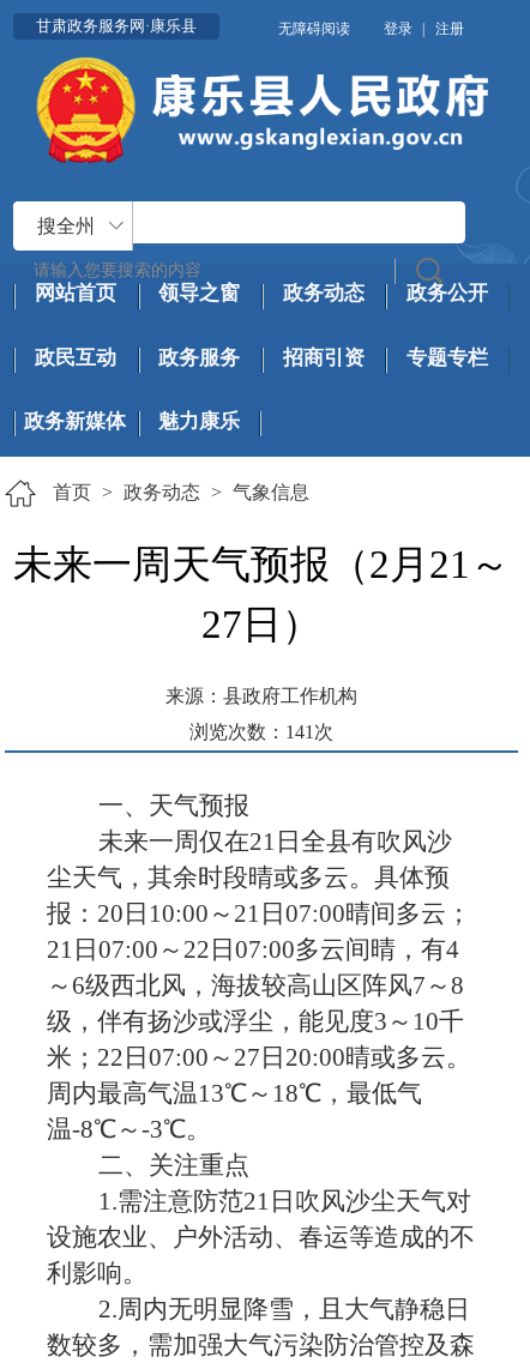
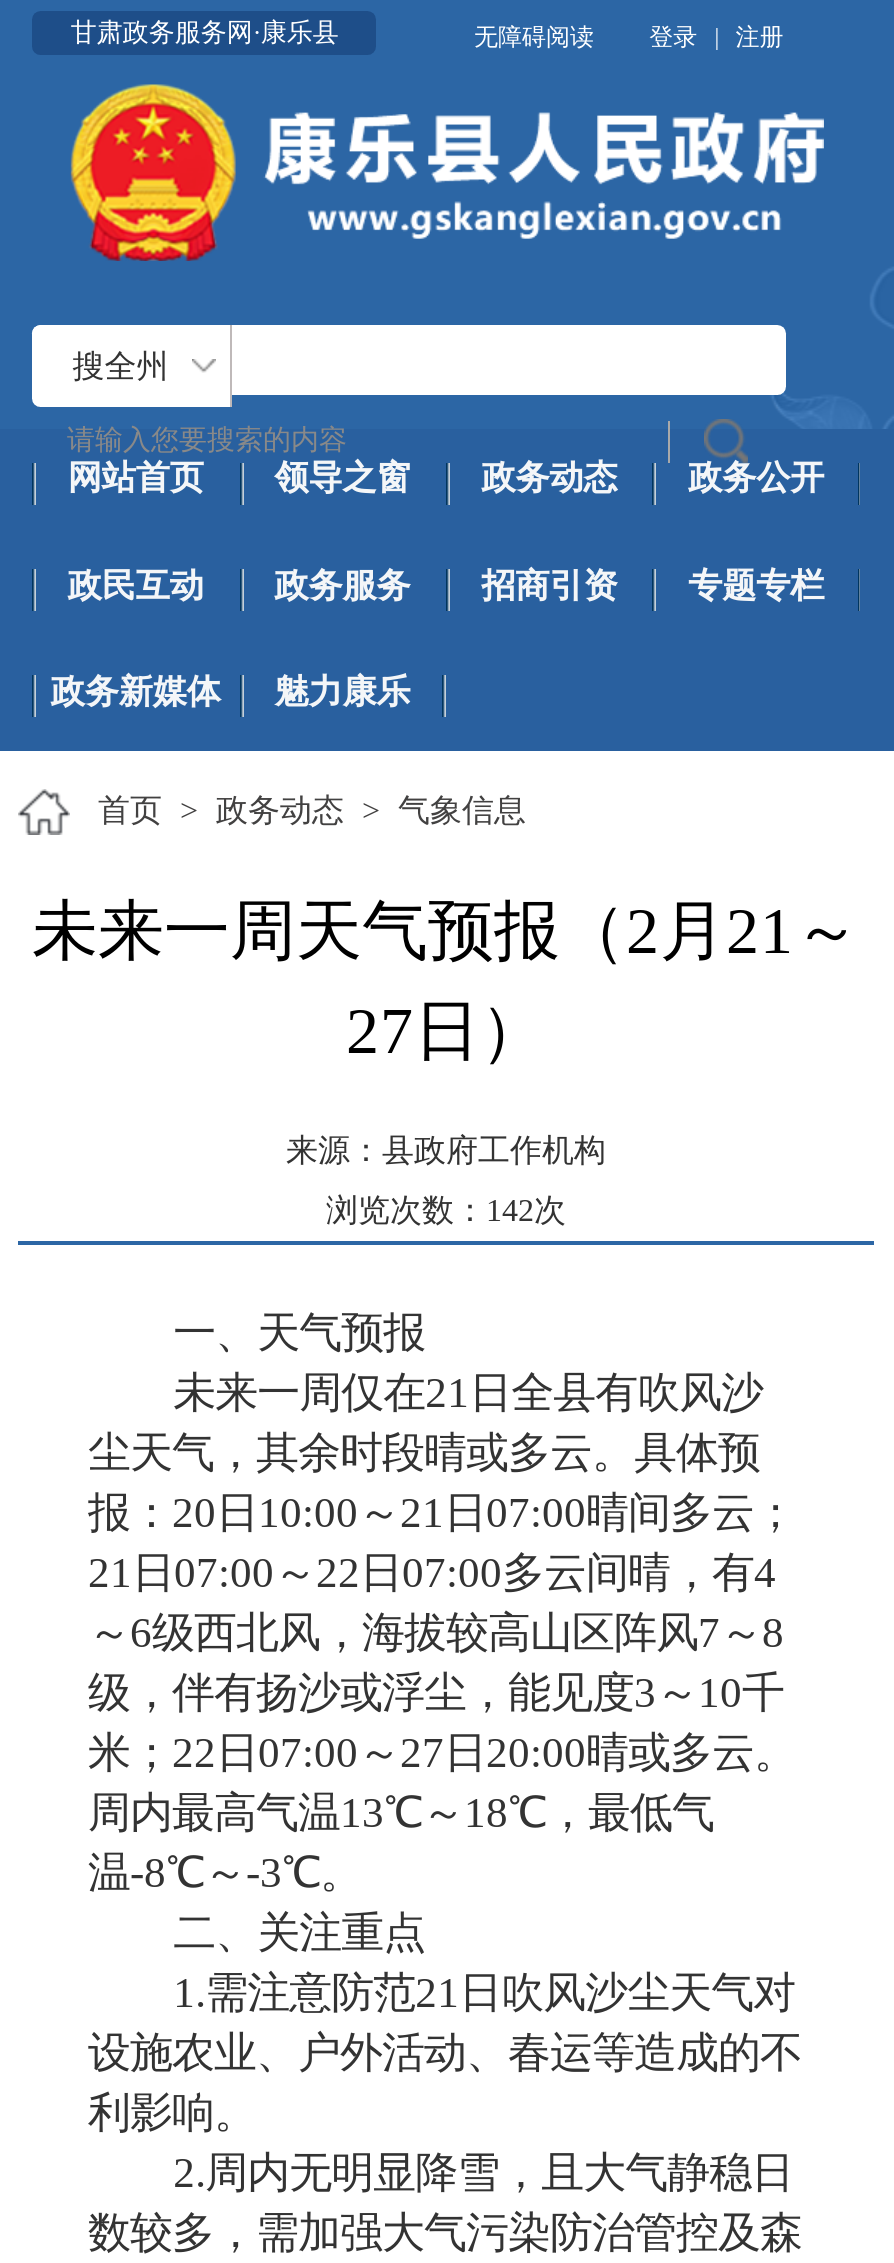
[189,721,333,741] 浏览次数：141次 -> [326,1192,566,1226] 浏览次数：142次

